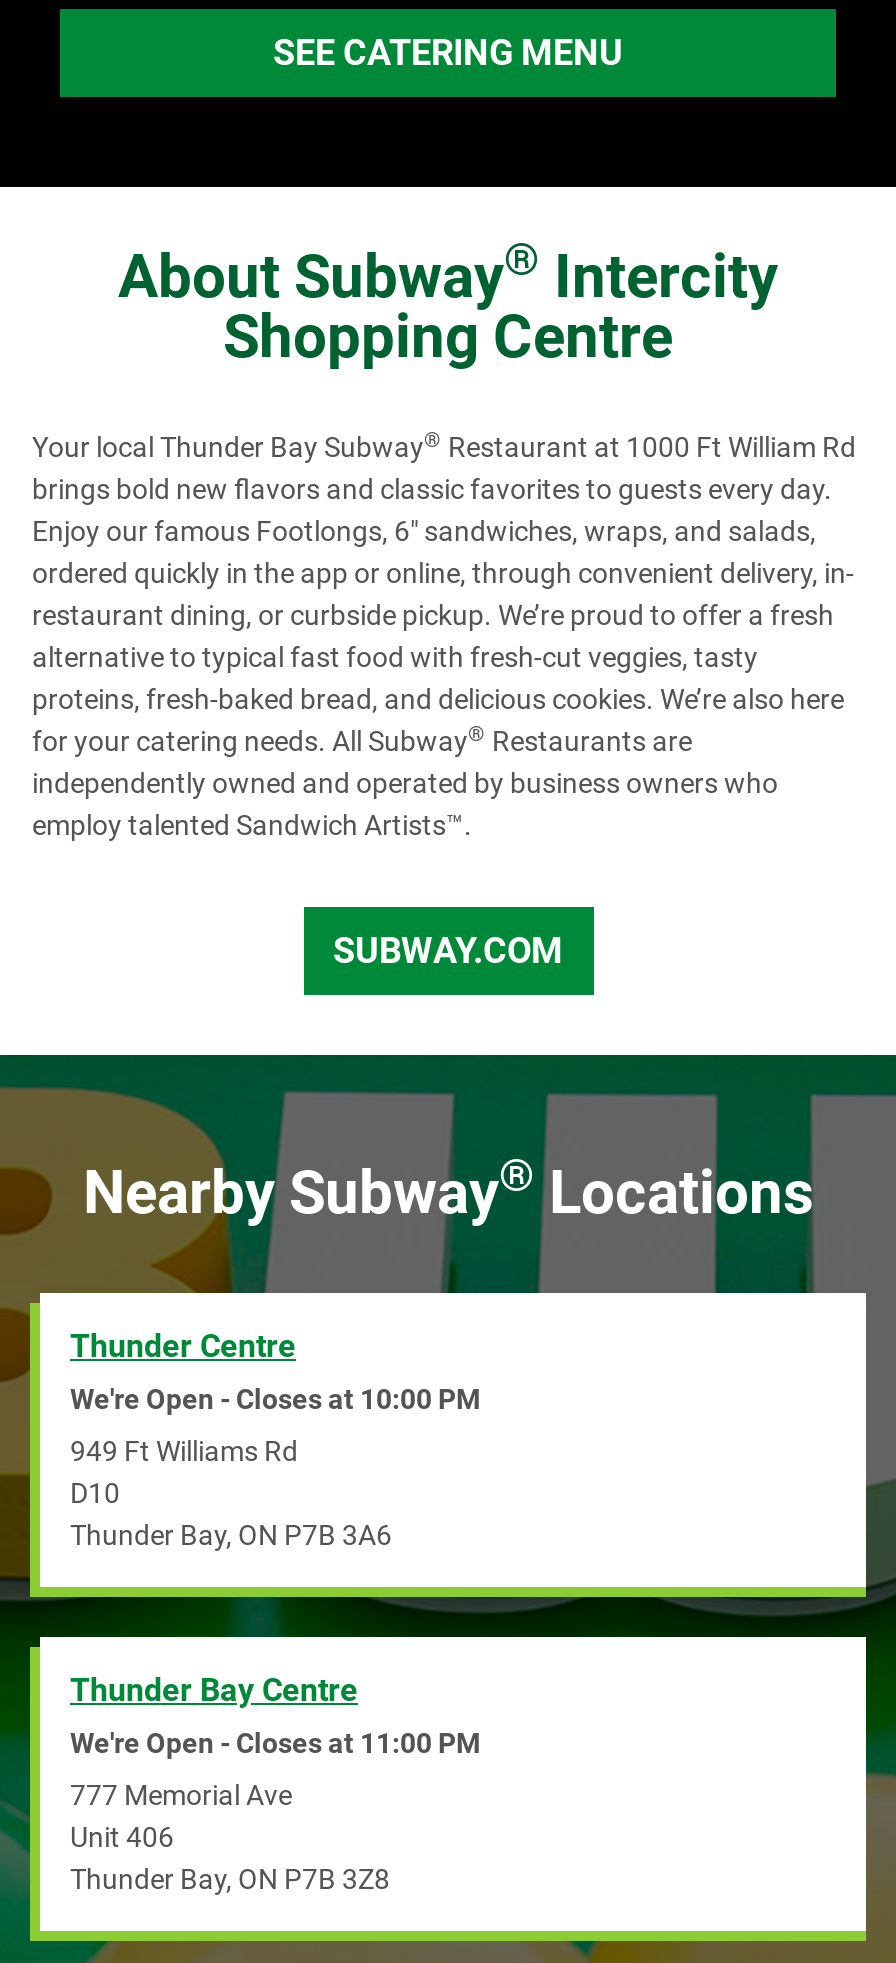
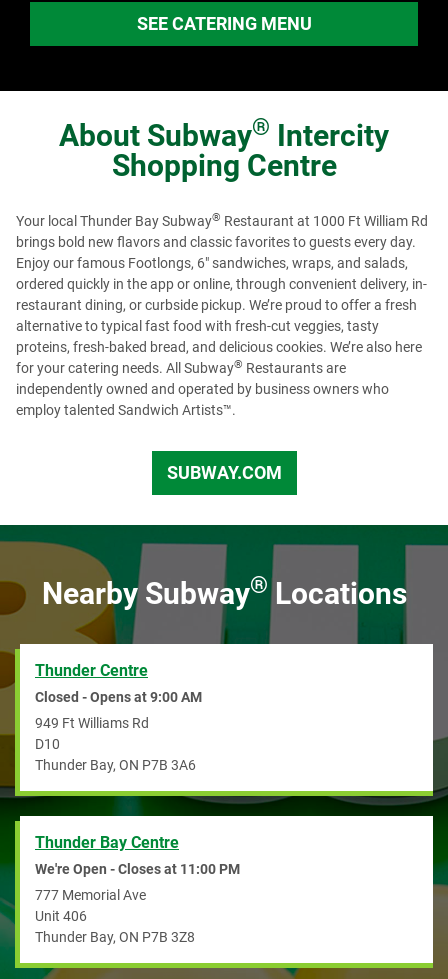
[70,1383,480,1415] We're Open - Closes at 10:00 PM -> [35,689,202,705] Closed - Opens at 9:00 AM

